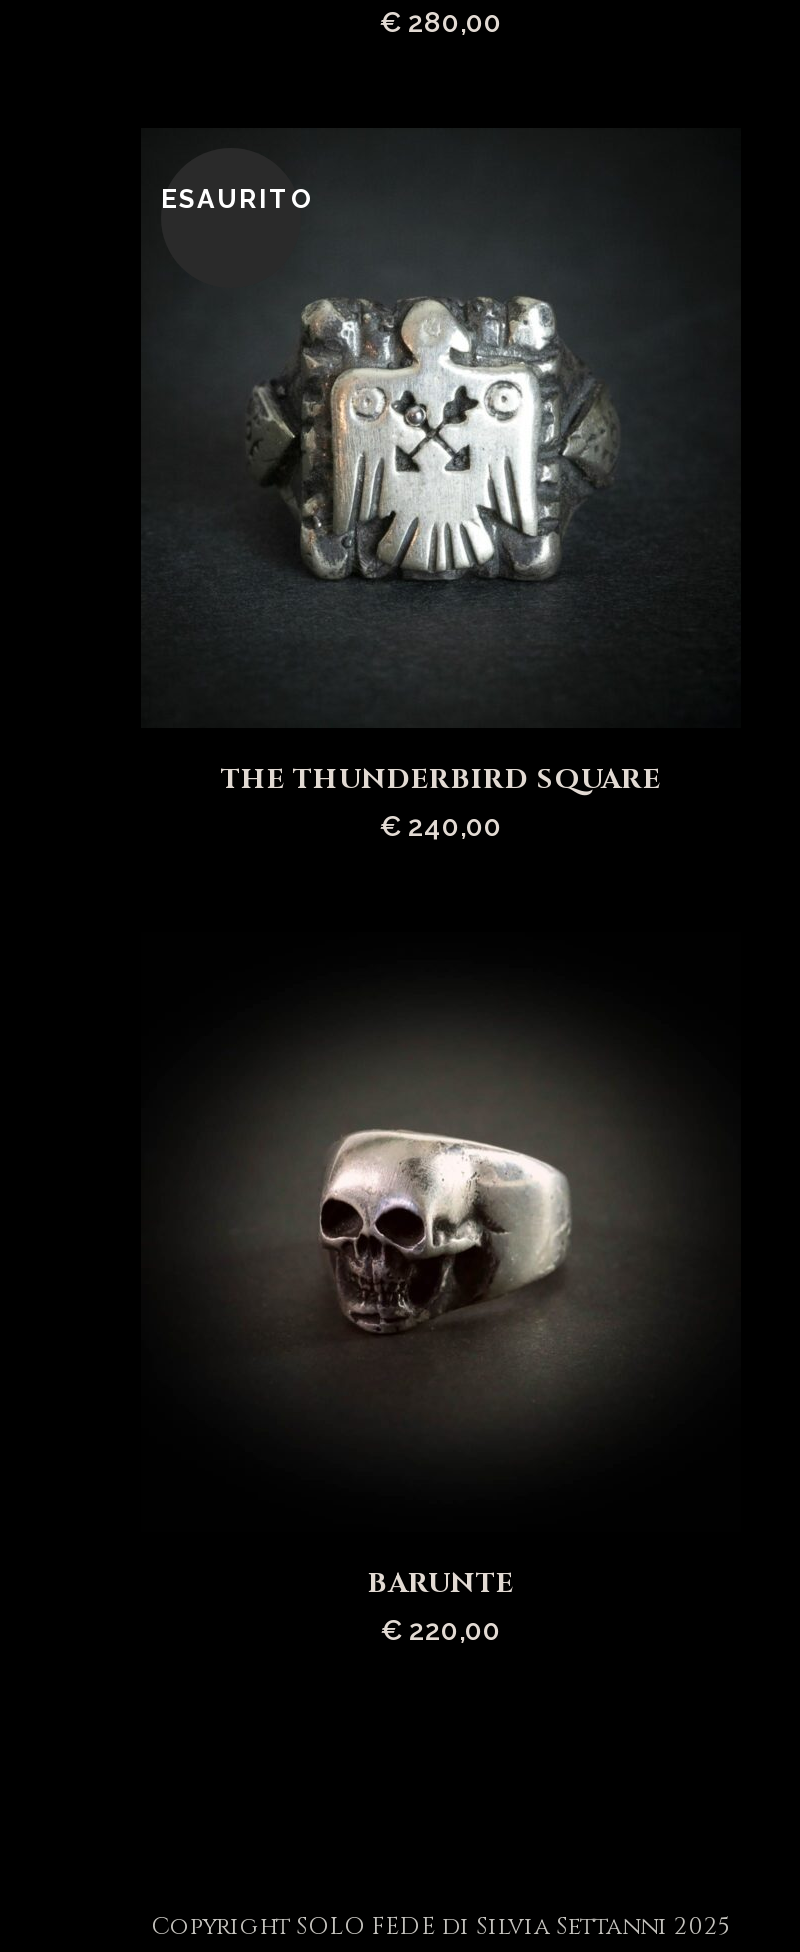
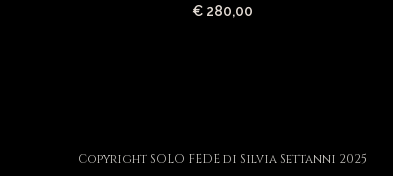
[143,130,727,726] [image] | ESAURITO -> none
[221,760,661,842] THE THUNDERBIRD SQUARE | €240,00 -> none
[195,1014,689,1444] [image] -> none
[368,1564,514,1646] BARUNTE | €220,00 -> none

